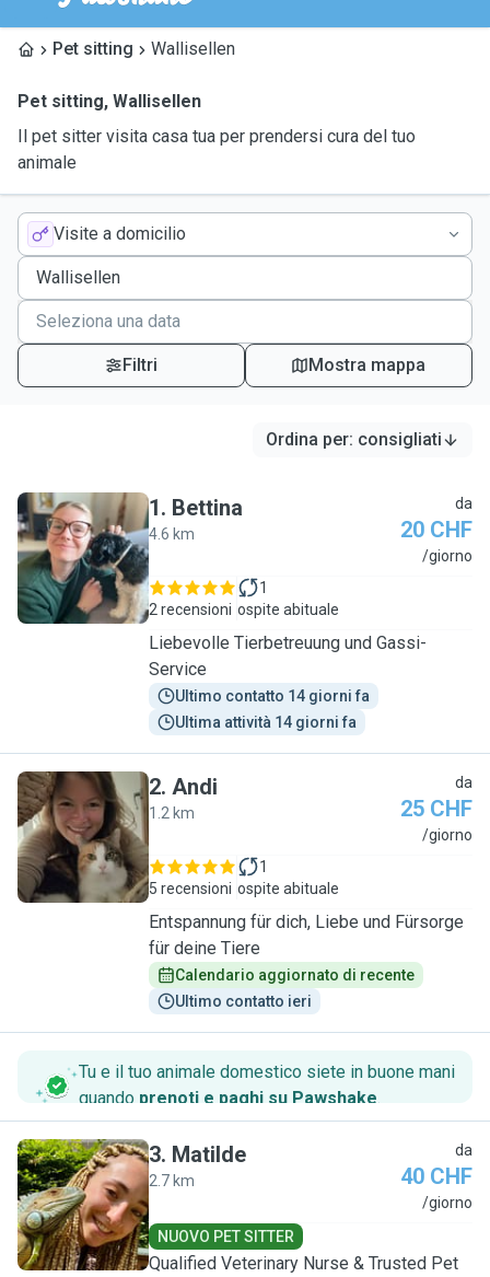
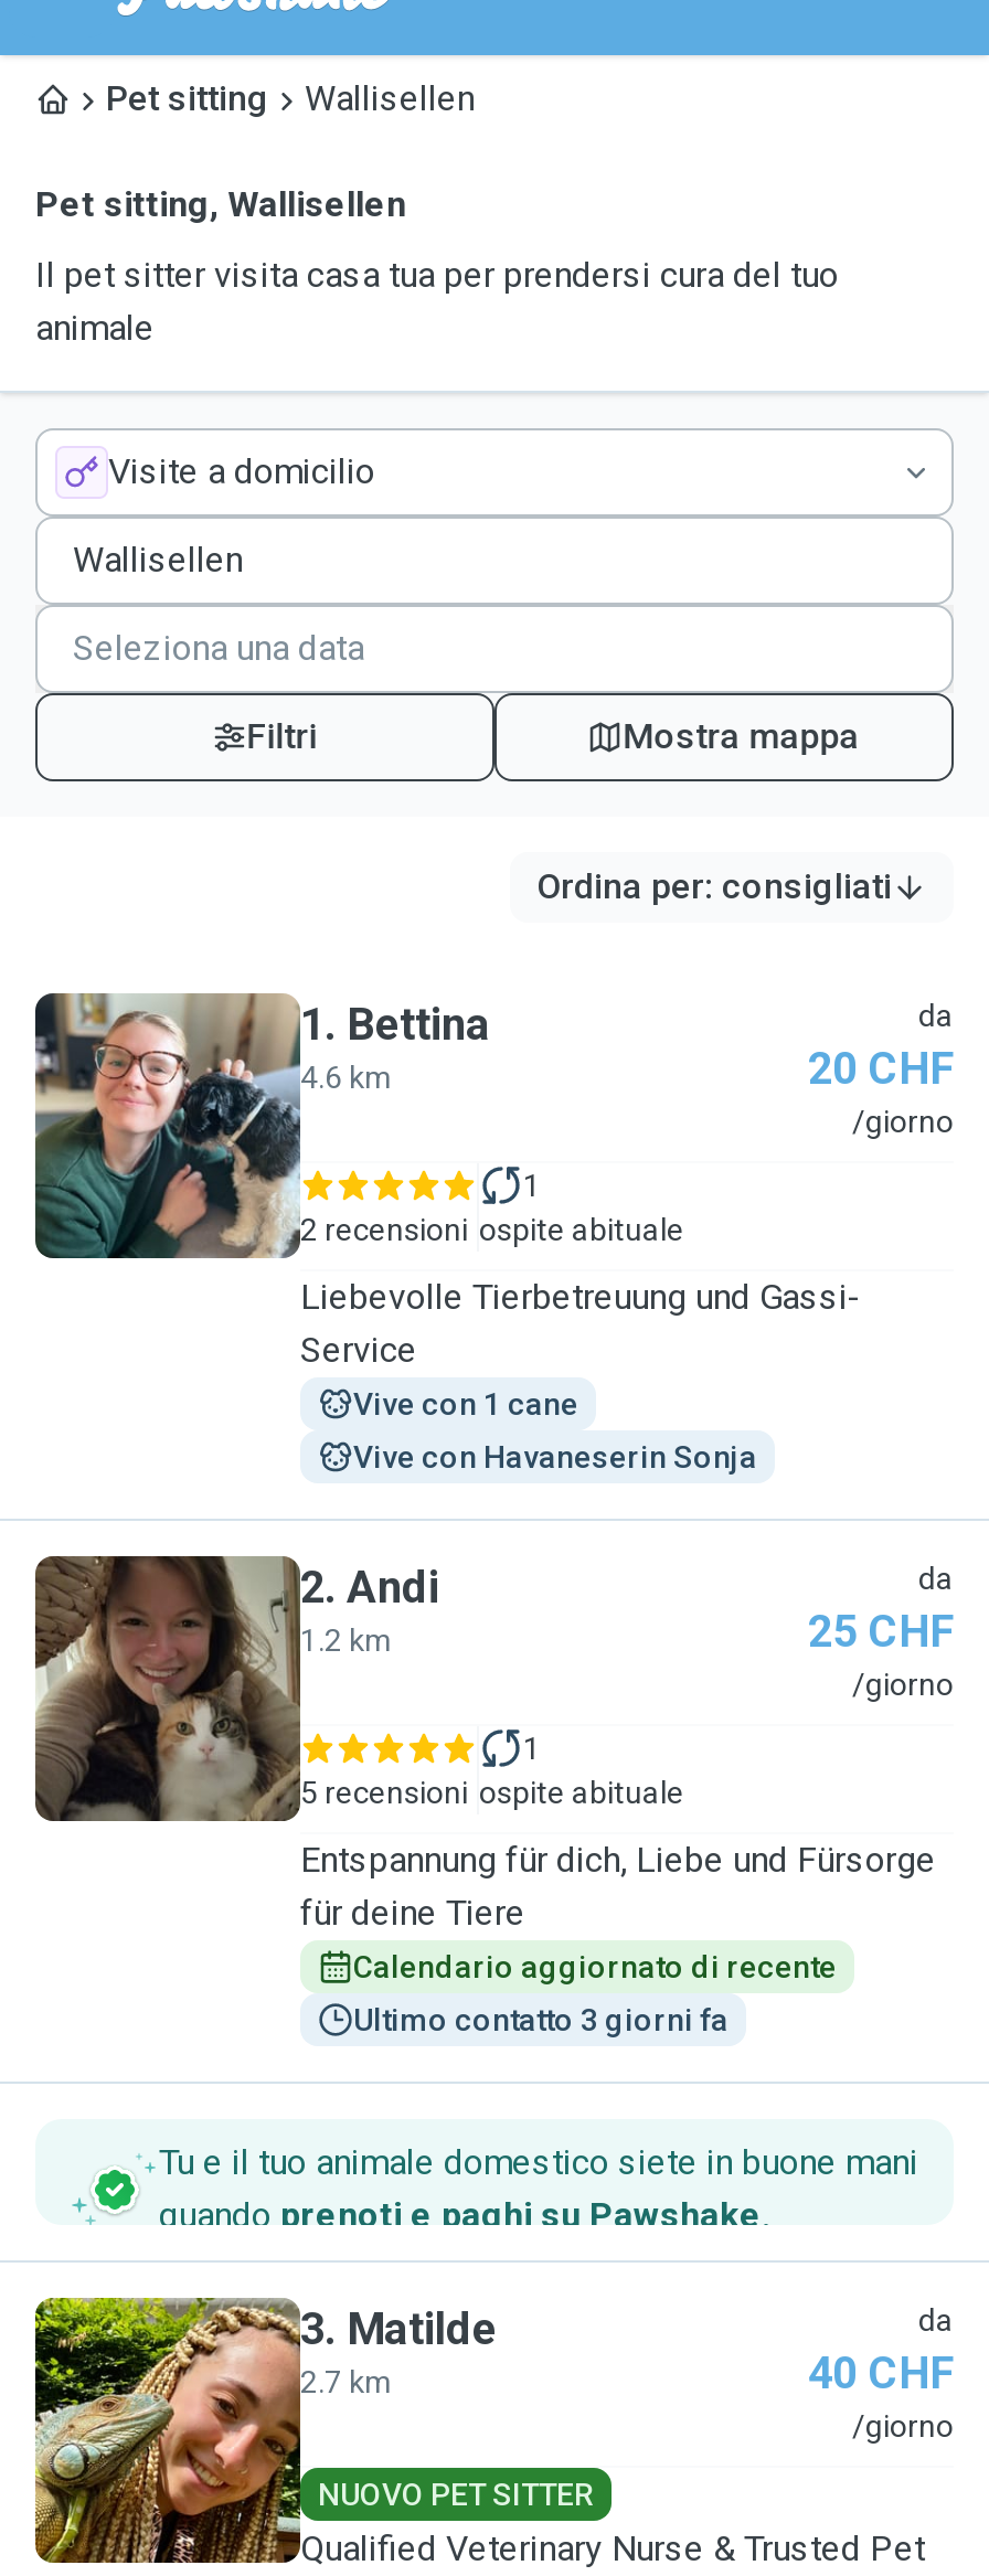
[175,687,370,705] Ultimo contatto 14 giorni fa -> [353,1386,578,1422] Vive con 1 cane
[175,713,357,731] Ultima attività 14 giorni fa -> [353,1439,757,1475] Vive con Havaneserin Sonja
[175,992,312,1010] Ultimo contatto ieri -> [353,2002,729,2037] Ultimo contatto 3 giorni fa

